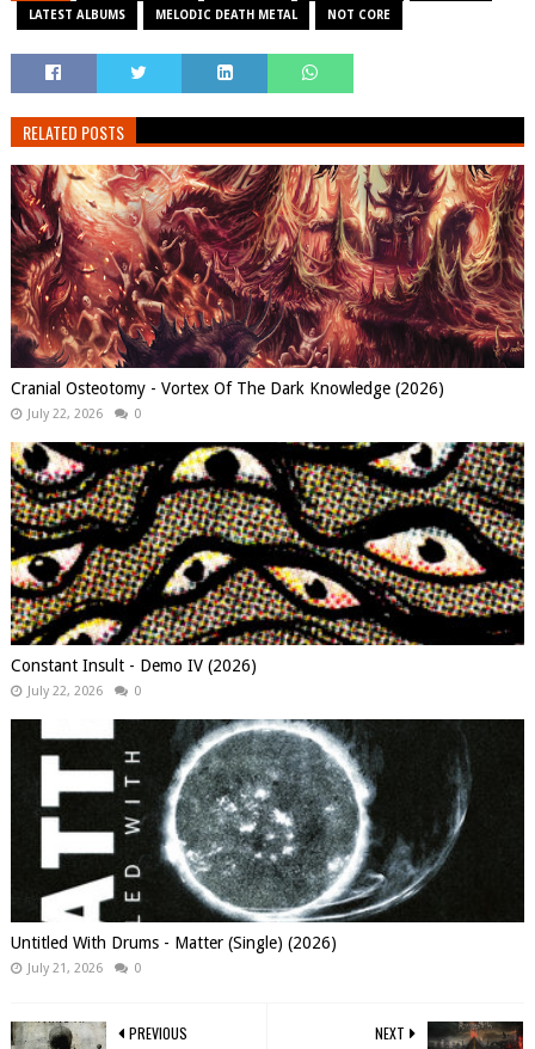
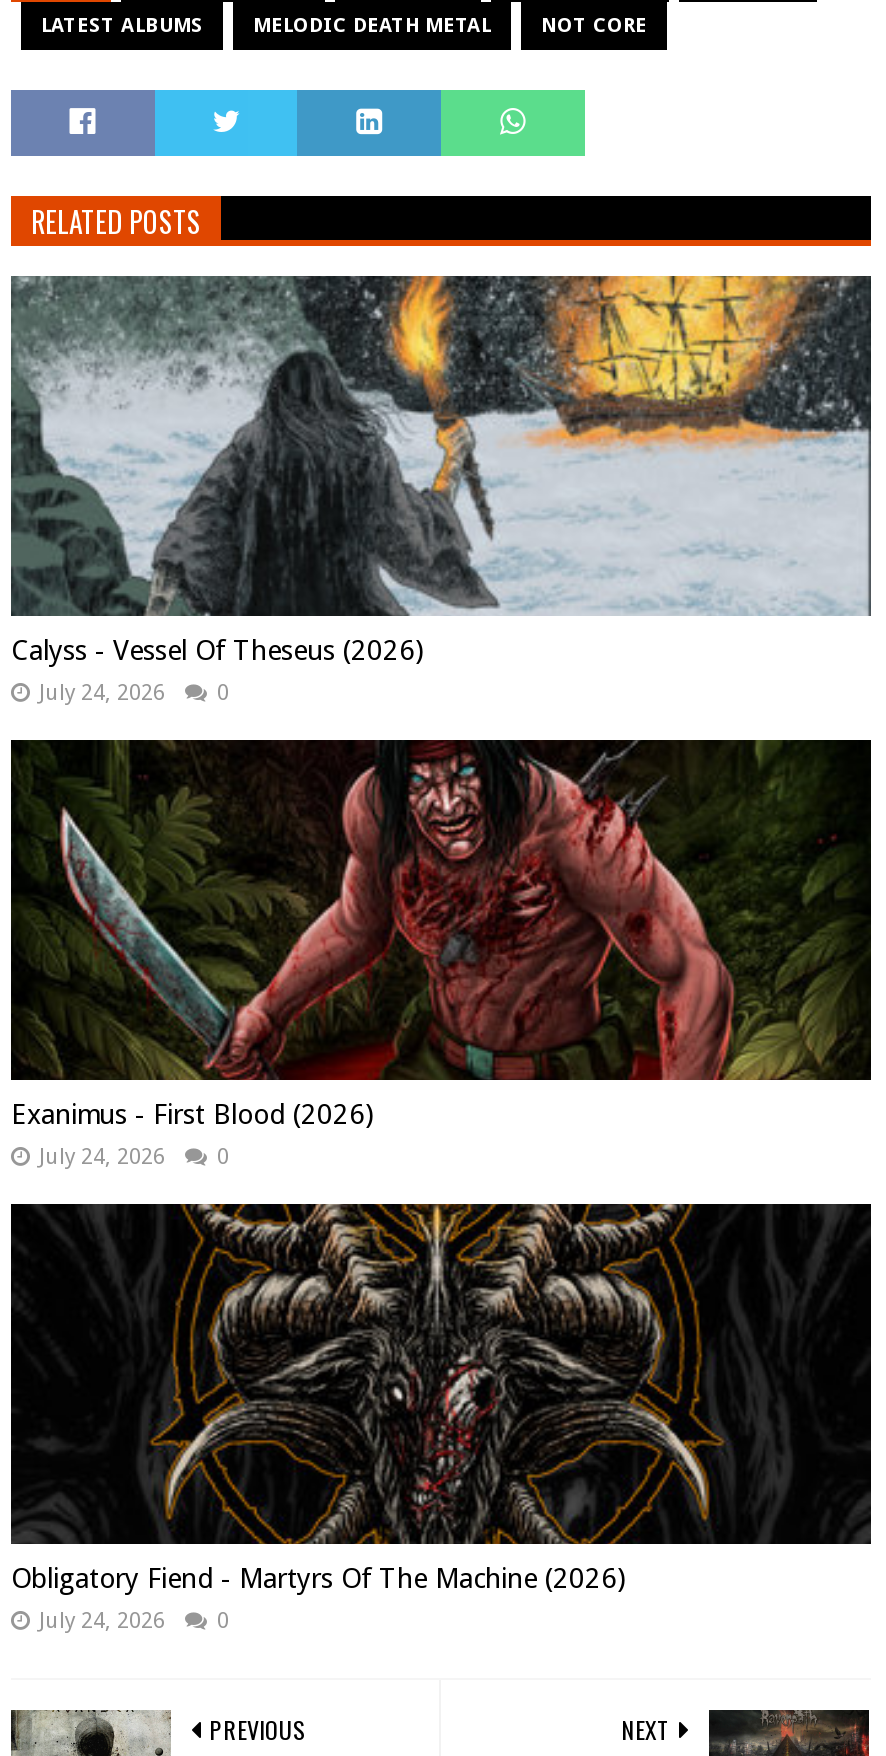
[10,164,525,422] [image] | Cranial Osteotomy - Vortex Of The Dark Knowledge (2026) | July 22, 2026 -> [9,274,873,706] [image] | Calyss - Vessel Of Theseus (2026) | July 24, 2026
[10,441,525,699] [image] | Constant Insult - Demo IV (2026) | July 22, 2026 -> [9,738,873,1170] [image] | Exanimus - First Blood (2026) | July 24, 2026
[11,718,471,976] [image] | Untitled With Drums - Matter (Single) (2026) | July 21, 2026 -> [11,1202,785,1634] [image] | Obligatory Fiend - Martyrs Of The Machine (2026) | July 24, 2026

